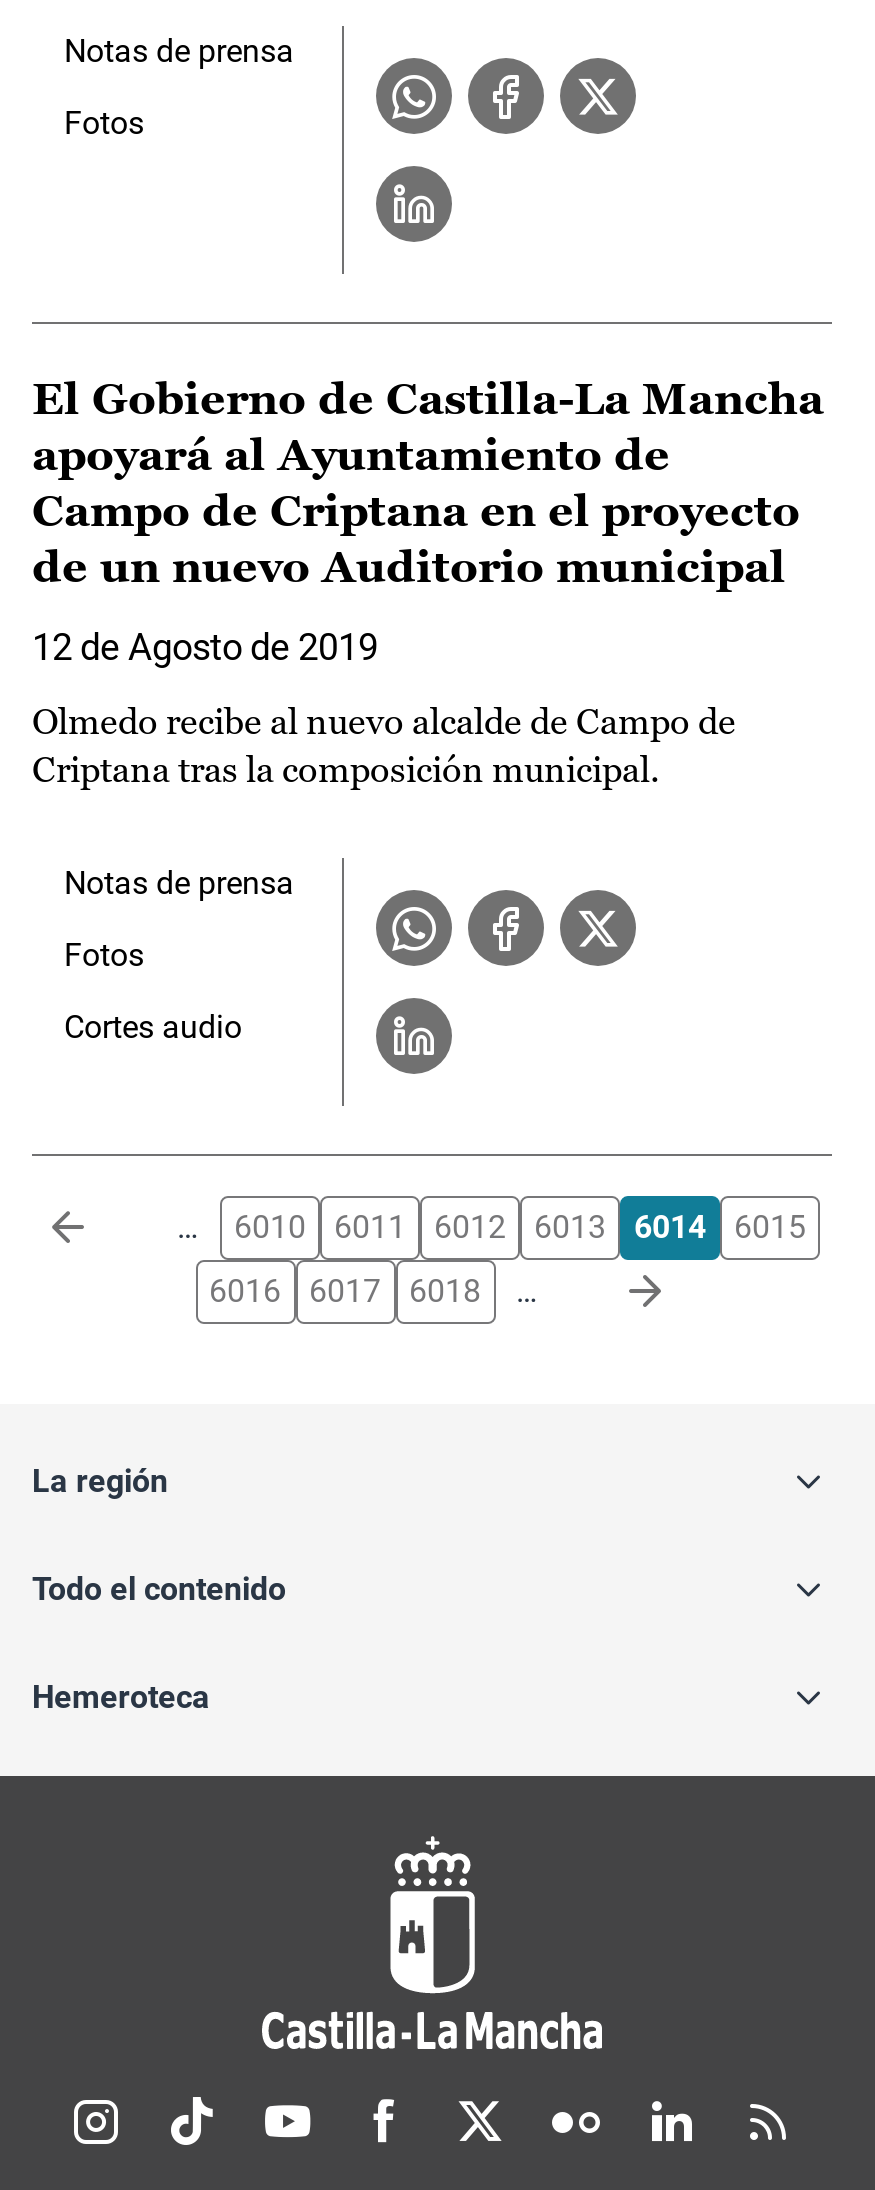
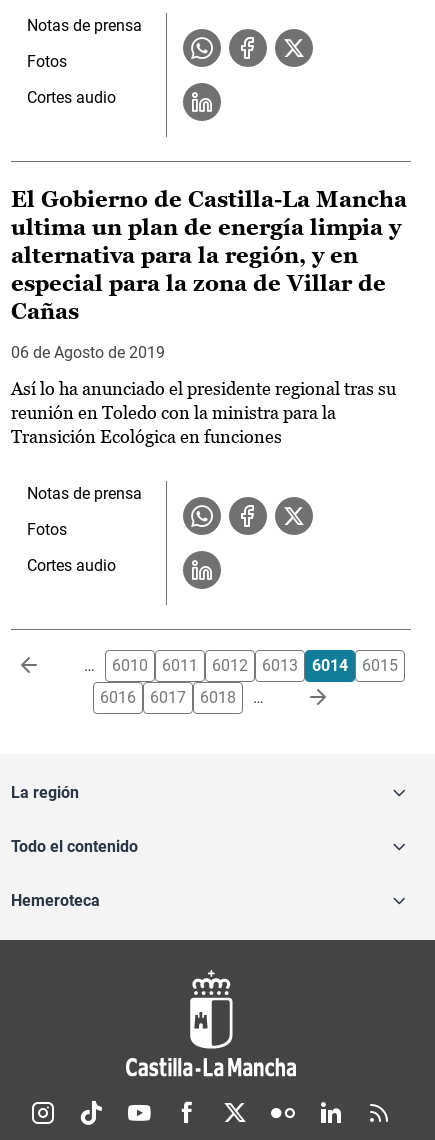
none -> [27,88,116,107] Cortes audio
[32,430,800,592] apoyará al Ayuntamiento de | Campo de Criptana en el proyecto | de un nuevo Auditorio municipal -> [11,215,401,324] ultima un plan de energía limpia y | alternativa para la región, y en | especial para la zona de Villar de | Cañas
[32,626,378,668] 12 de Agosto de 2019 -> [11,343,165,362] 06 de Agosto de 2019
[32,700,736,790] Olmedo recibe al nuevo alcalde de Campo de | Criptana tras la composición municipal. -> [11,378,396,447] Así lo ha anunciado el presidente regional tras su | reunión en Toledo con la ministra para la | Transición Ecológica en funciones

